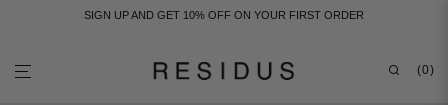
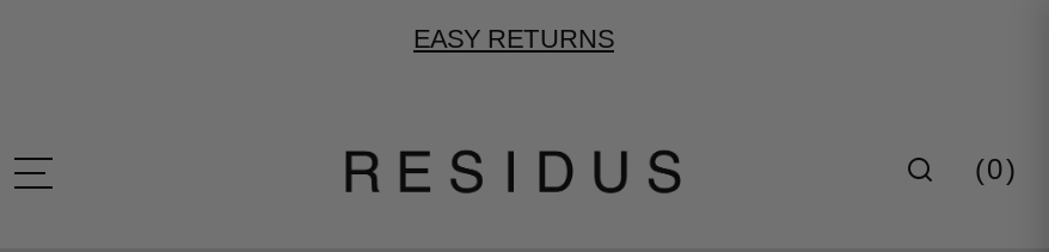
[84,9,364,21] SIGN UP AND GET 10% OFF ON YOUR FIRST ORDER -> [413,24,614,53] EASY RETURNS

